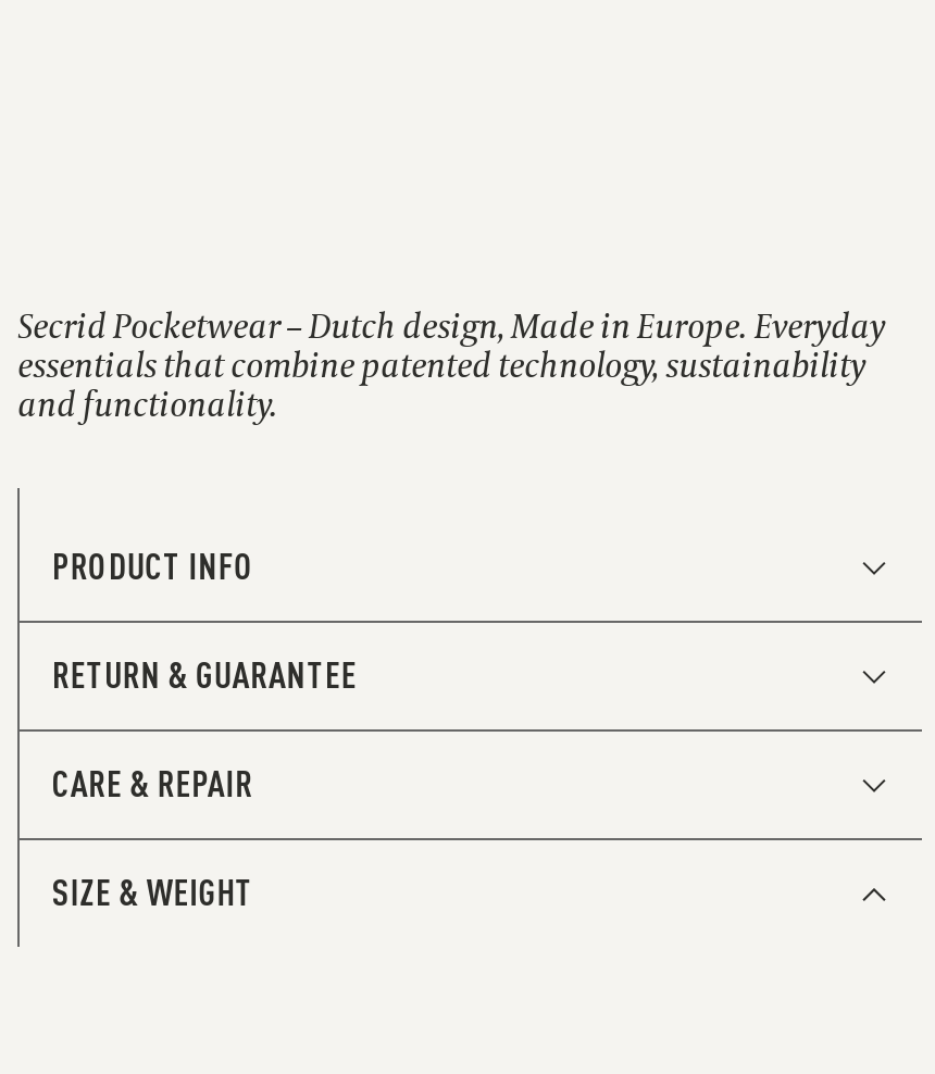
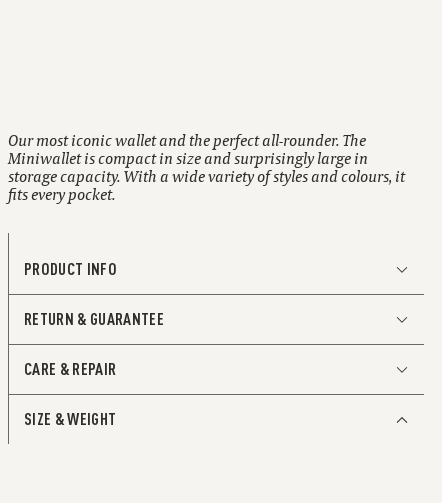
[17,301,885,425] Secrid Pocketwear – Dutch design, Made in Europe. Everyday | essentials that combine patented technology, sustainability | and functionality. -> [8,129,405,204] Our most iconic wallet and the perfect all-rounder. The | Miniwallet is compact in size and surprisingly large in | storage capacity. With a wide variety of styles and colours, it | fits every pocket.

